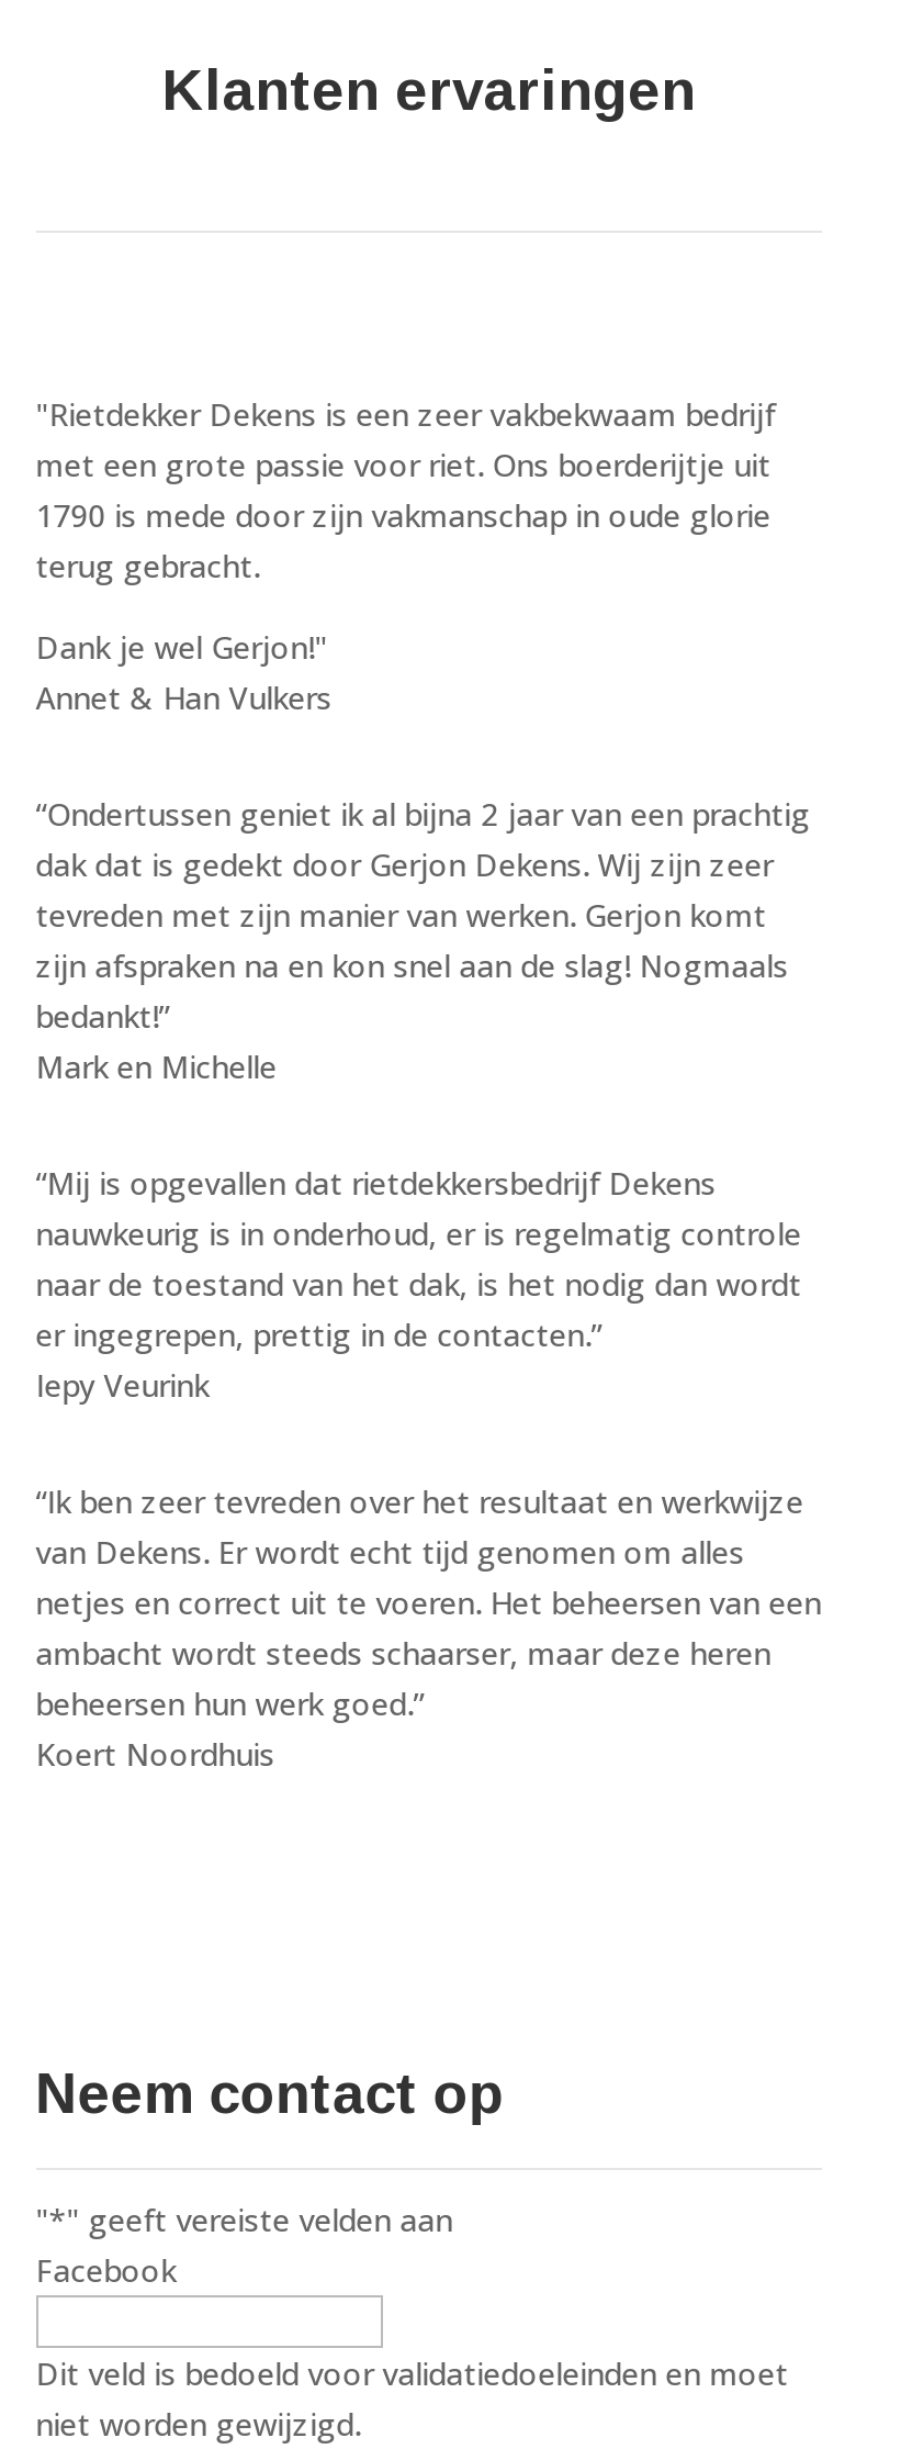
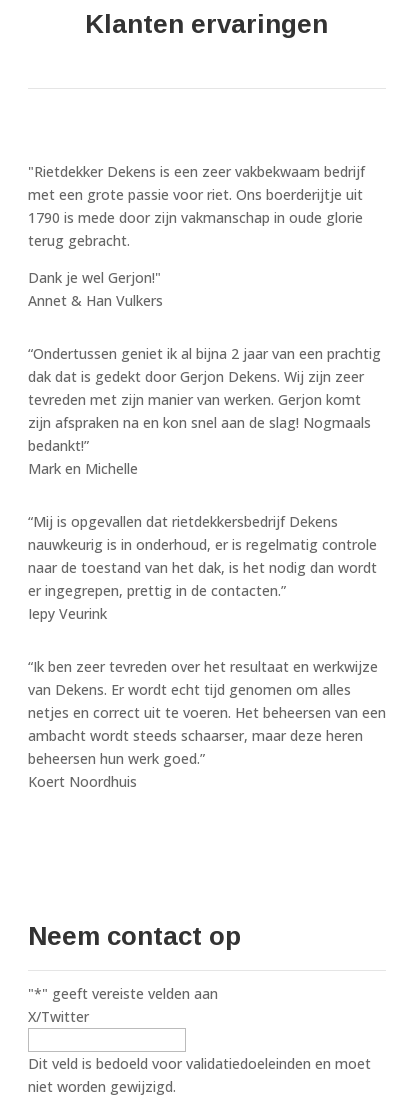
[36,2249,176,2290] Facebook -> [28,1007,89,1026] X/Twitter

